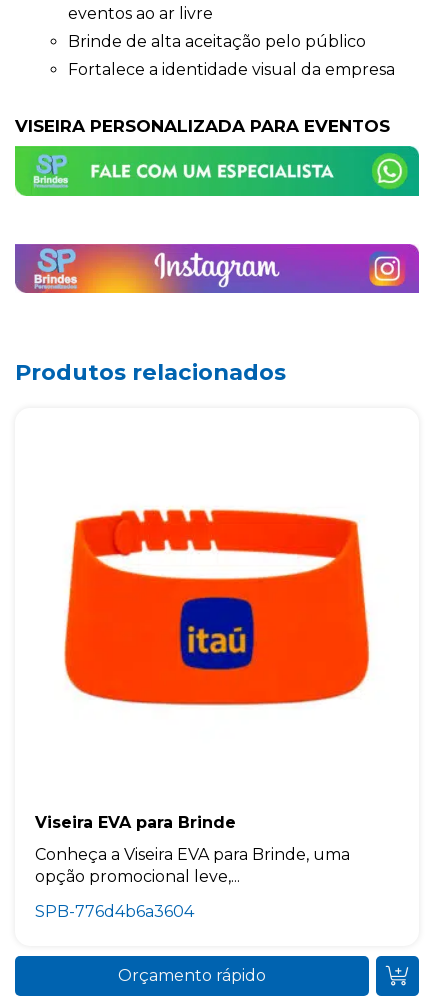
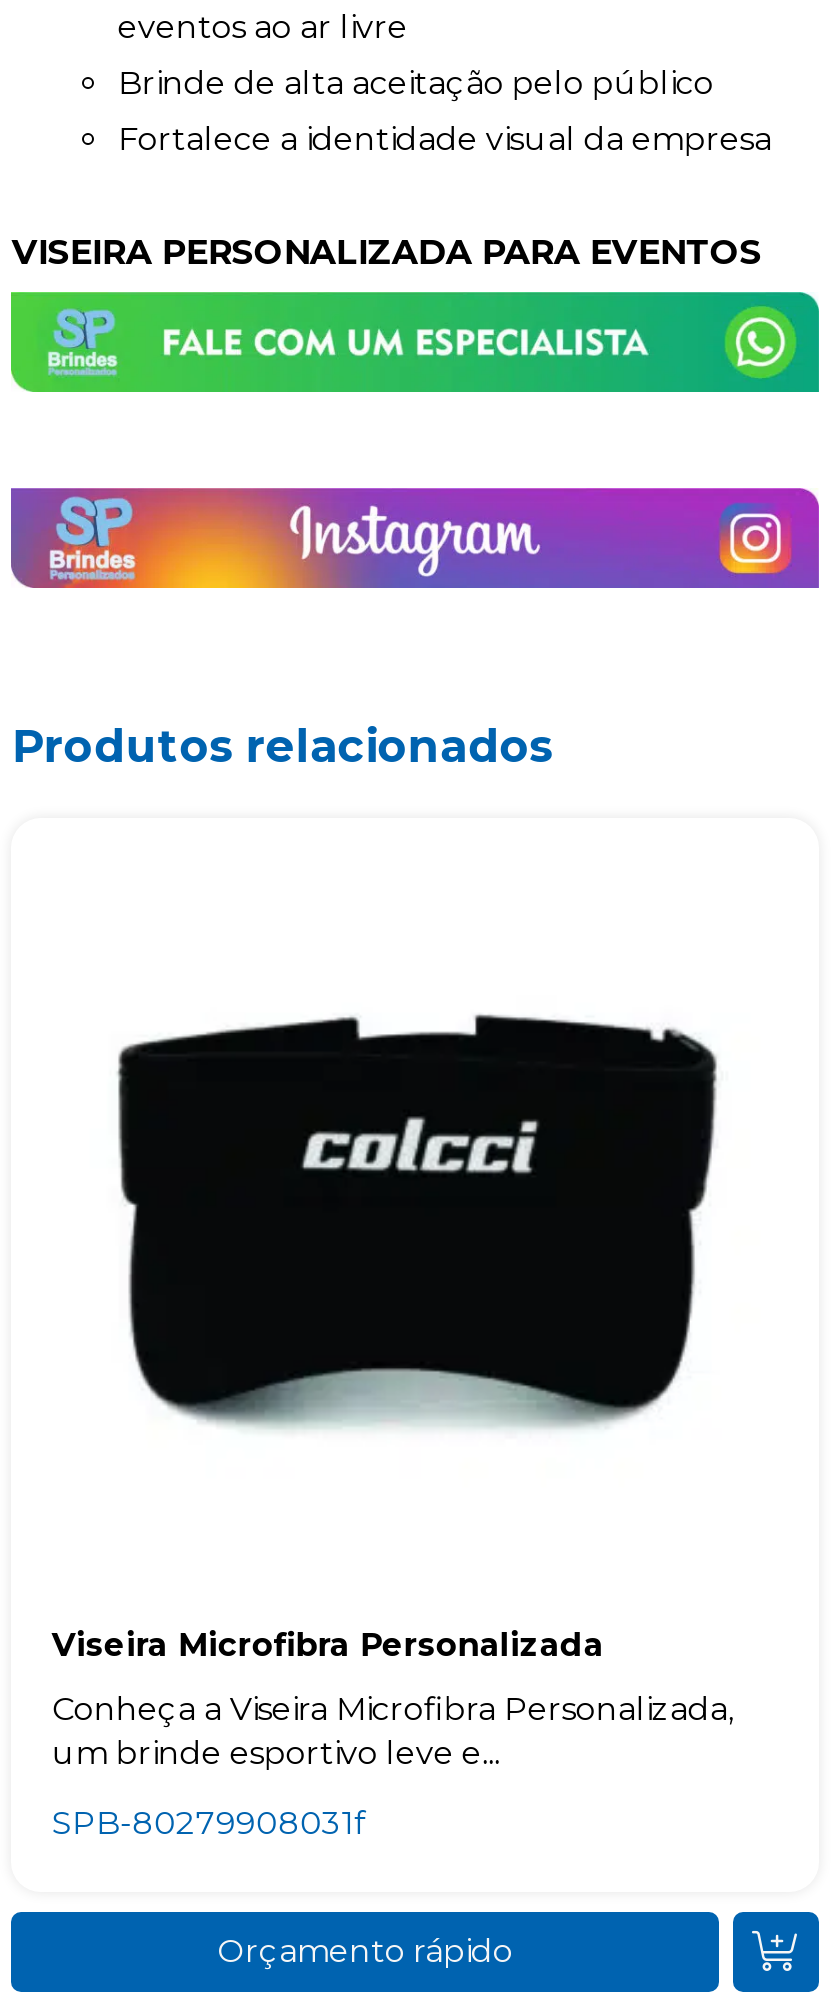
[63,507,370,713] [image] -> [109,1012,719,1428] [image]
[35,812,236,831] Viseira EVA para Brinde -> [52,1626,604,1664] Viseira Microfibra Personalizada
[35,844,350,885] Conheça a Viseira EVA para Brinde, uma | opção promocional leve,... -> [52,1690,734,1772] Conheça a Viseira Microfibra Personalizada, | um brinde esportivo leve e...
[35,901,194,920] SPB-776d4b6a3604 -> [52,1804,366,1842] SPB-80279908031f

